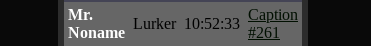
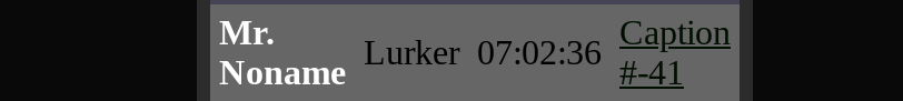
[133,15,240,32] Lurker 10:52:33 -> [364,33,602,71] Lurker 07:02:36
[248,24,280,41] #261 -> [619,53,684,91] #-41

